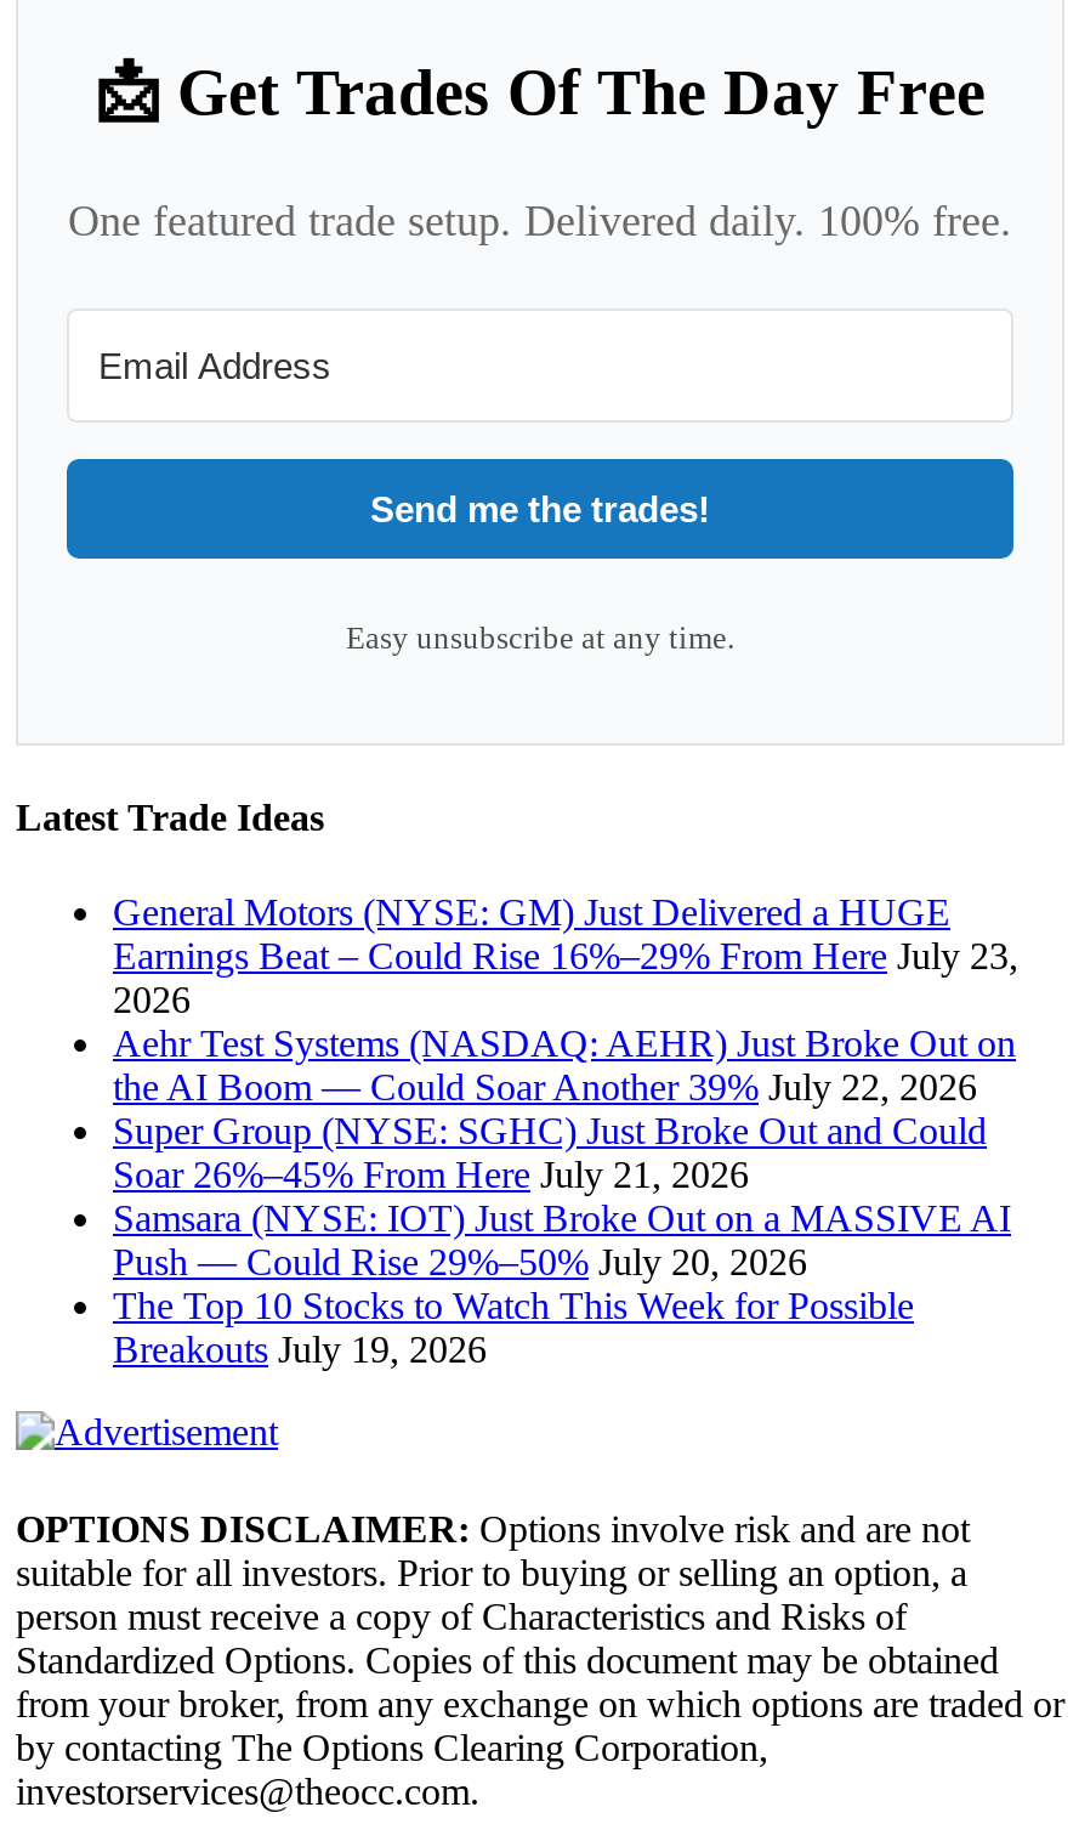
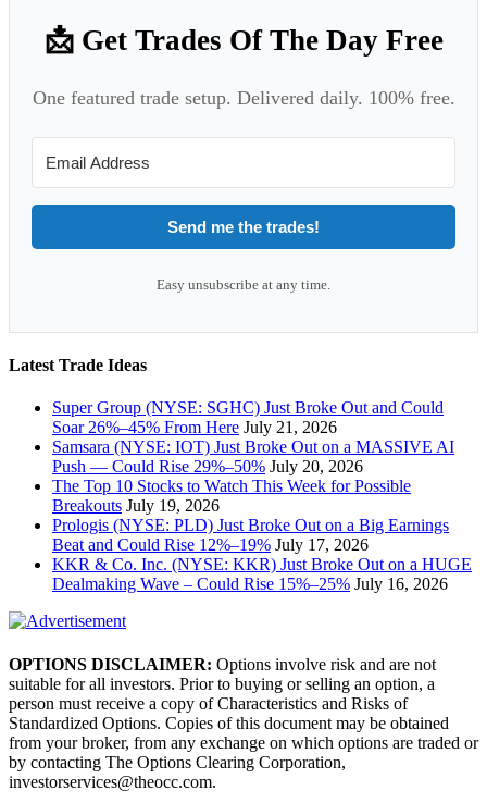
[113,892,1018,1108] General Motors (NYSE: GM) Just Delivered a HUGE | Earnings Beat – Could Rise 16%–29% From Here July 23, | 2026 | Aehr Test Systems (NASDAQ: AEHR) Just Broke Out on | the AI Boom — Could Soar Another 39% July 22, 2026 -> none
moved [113,1111,1011,1371] -> [52,399,454,515]: Super Group (NYSE: SGHC) Just Broke Out and Could | Soar 26%–45% From Here July 21, 2026 | Samsara (NYSE: IOT) Just Broke Out on a MASSIVE AI | Push — Could Rise 29%–50% July 20, 2026 | The Top 10 Stocks to Watch This Week for Possible | Breakouts July 19, 2026
none -> [52,516,472,593] Prologis (NYSE: PLD) Just Broke Out on a Big Earnings | Beat and Could Rise 12%–19% July 17, 2026 | KKR & Co. Inc. (NYSE: KKR) Just Broke Out on a HUGE | Dealmaking Wave – Could Rise 15%–25% July 16, 2026

